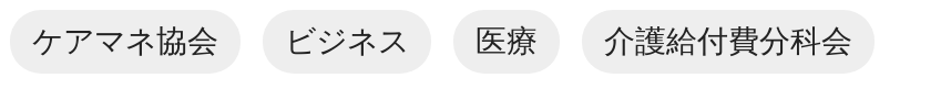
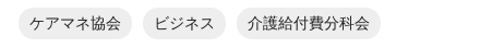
[475,24,538,59] 医療 -> none

